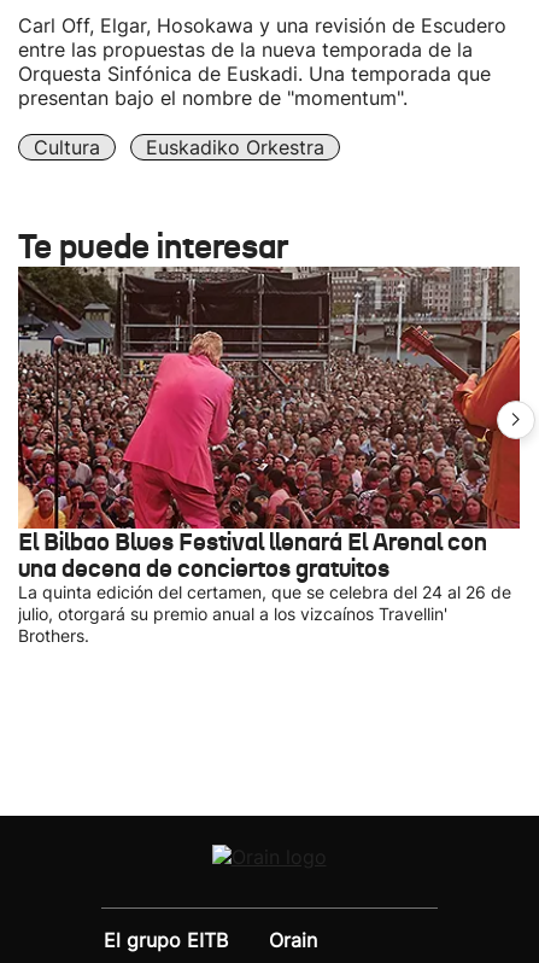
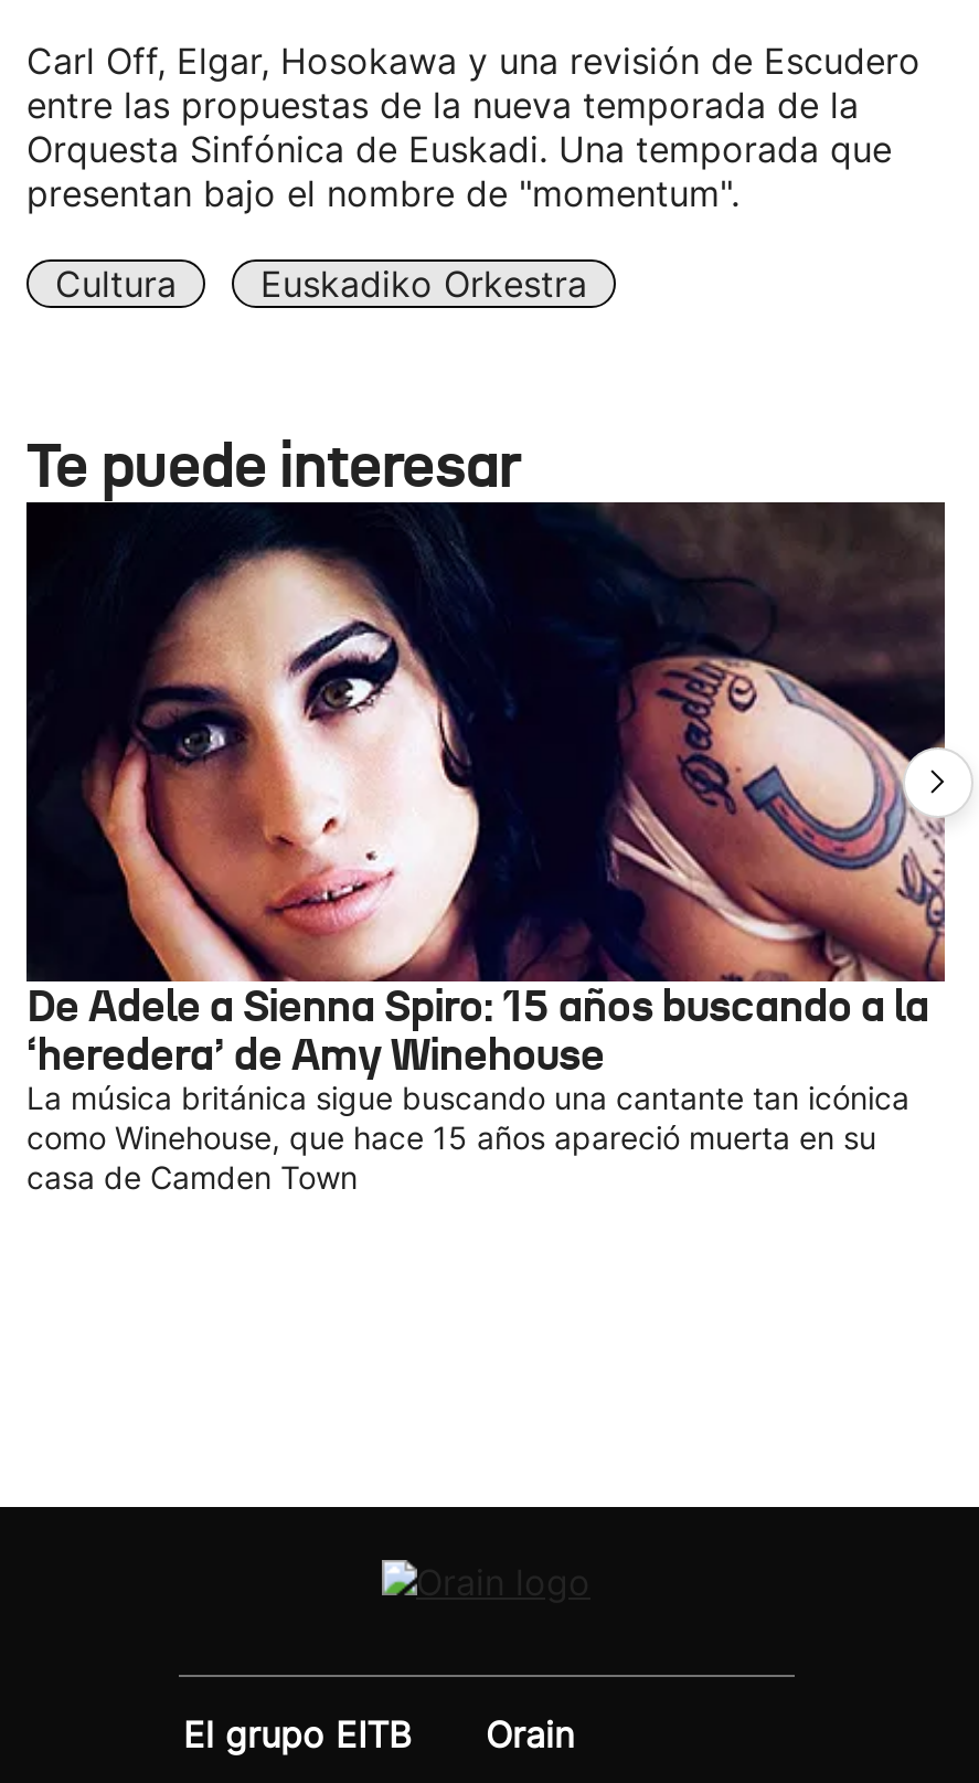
[17,265,521,646] [image] | El Bilbao Blues Festival llenará El Arenal con | una decena de conciertos gratuitos | La quinta edición del certamen, que se celebra del 24 al 26 de | julio, otorgará su premio anual a los vizcaínos Travellin' | Brothers. -> [24,500,947,1196] [image] | De Adele a Sienna Spiro: 15 años buscando a la | ‘heredera’ de Amy Winehouse | La música británica sigue buscando una cantante tan icónica | como Winehouse, que hace 15 años apareció muerta en su | casa de Camden Town

